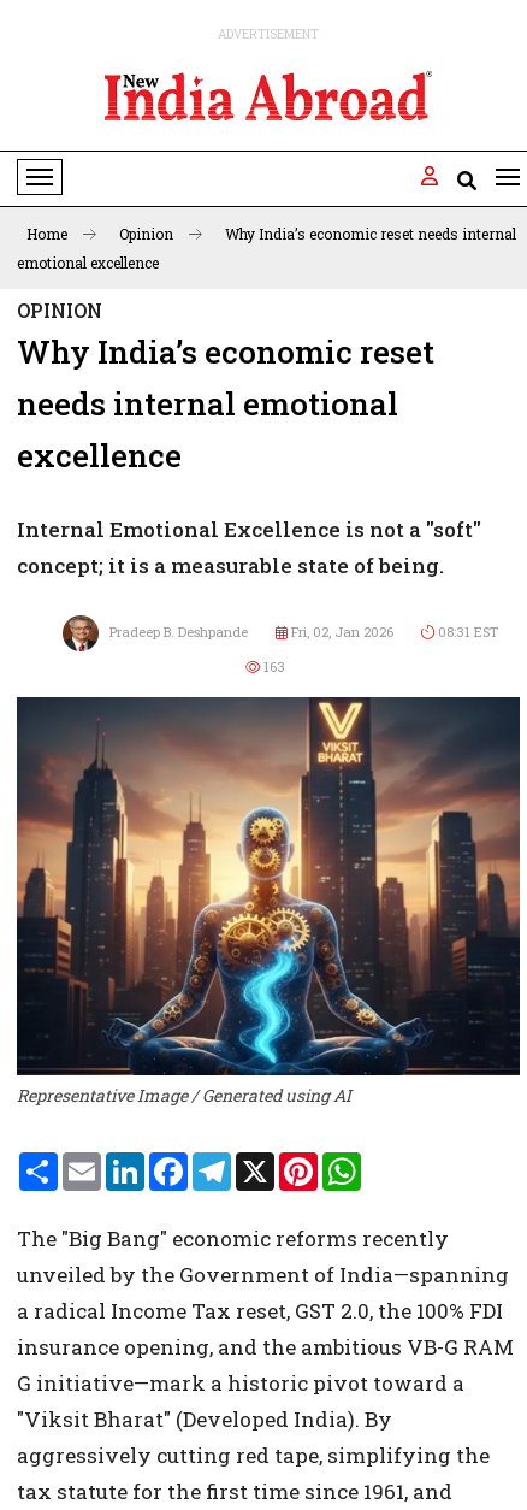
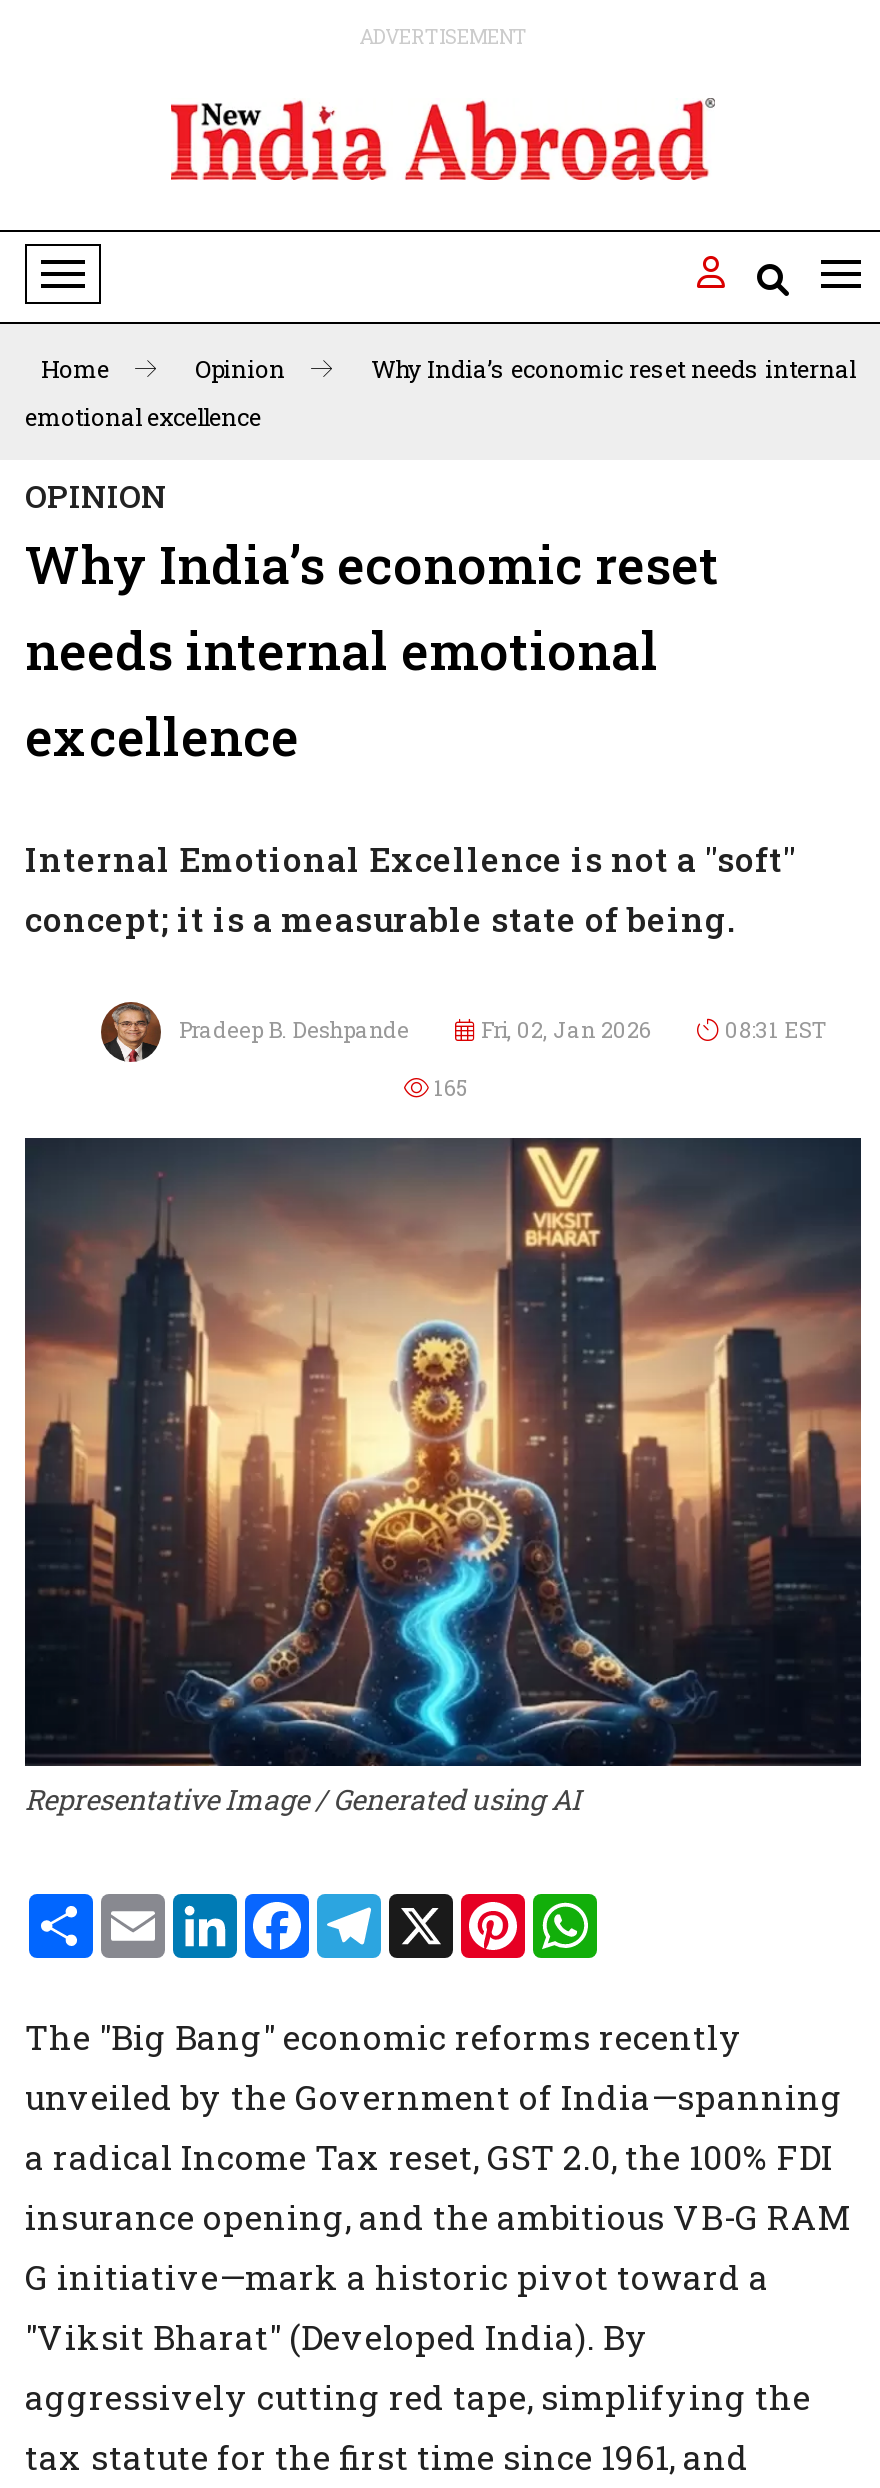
[259,657,292,676] 163 -> [428,1072,482,1102] 165

